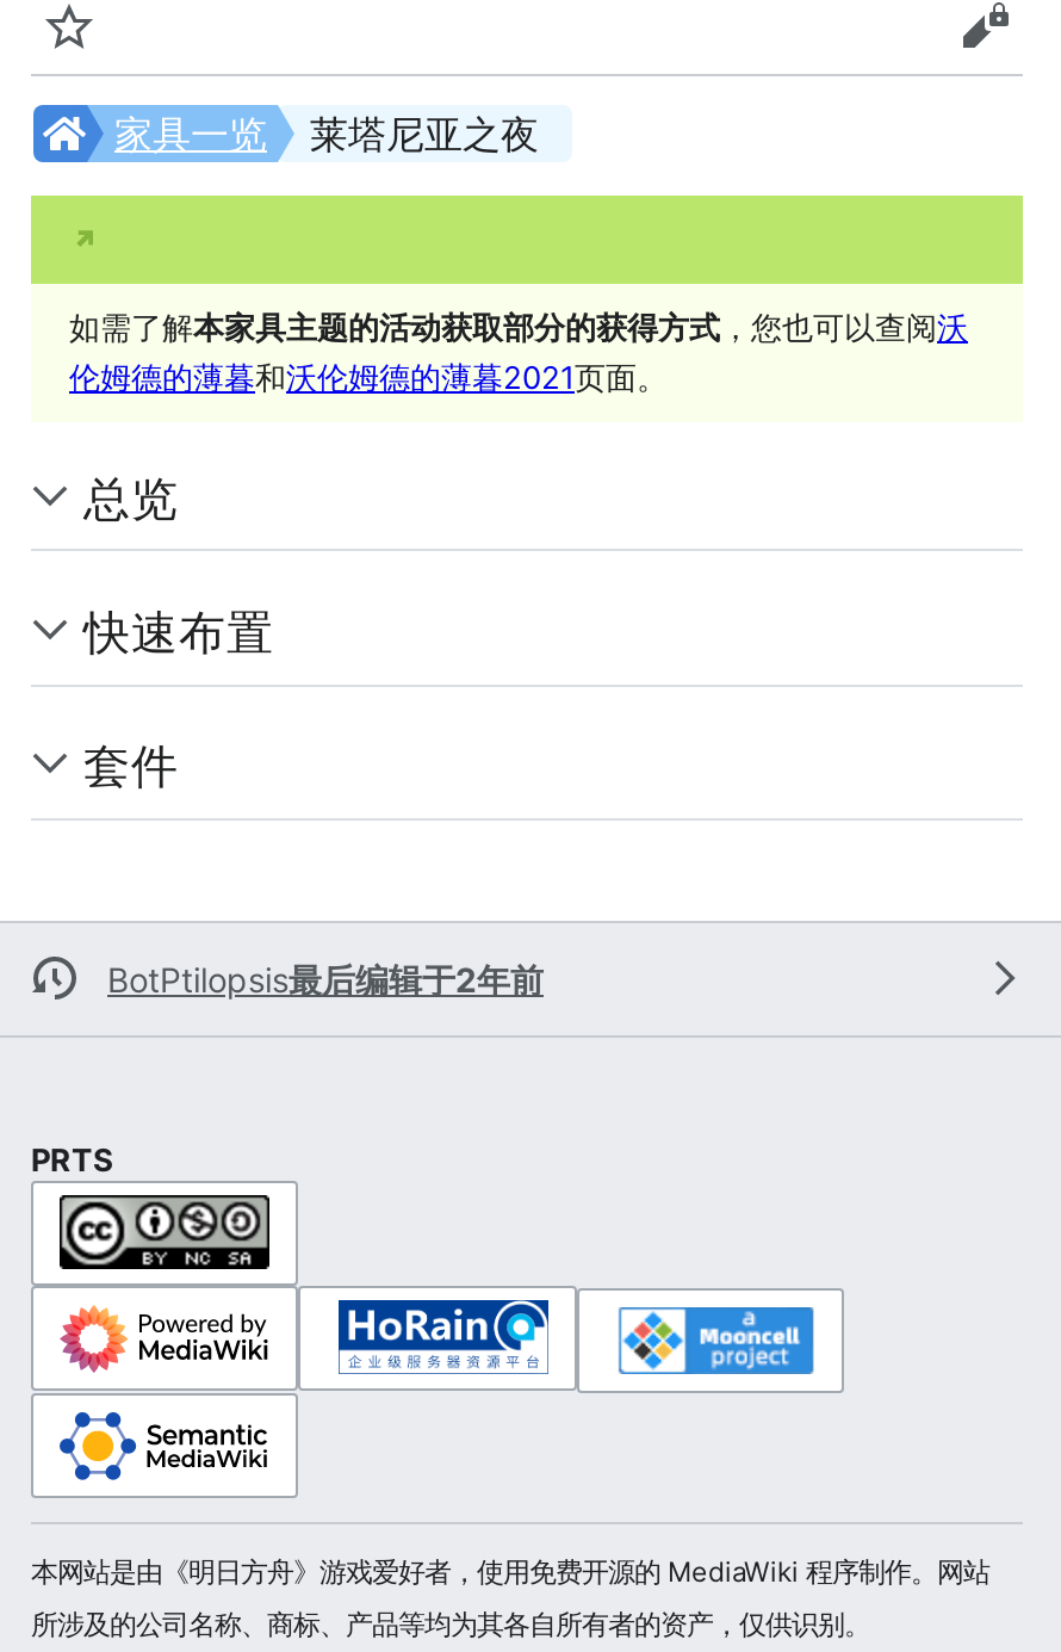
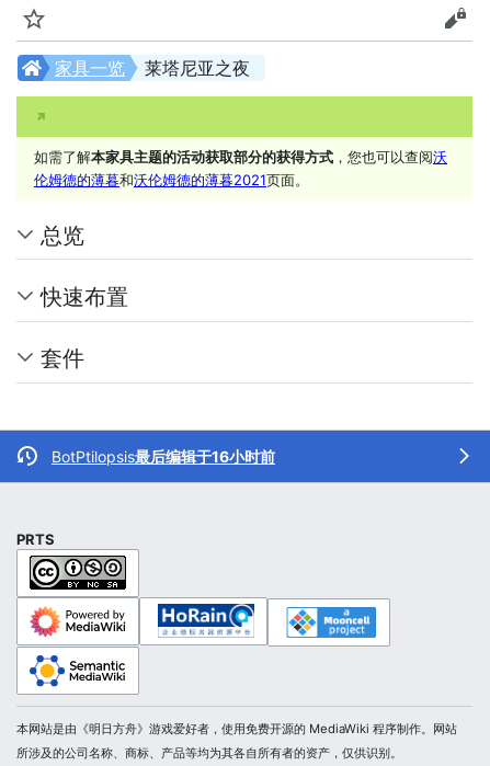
[107,958,544,999] BotPtilopsis最后编辑于2年前 -> [52,447,275,465] BotPtilopsis最后编辑于16小时前

